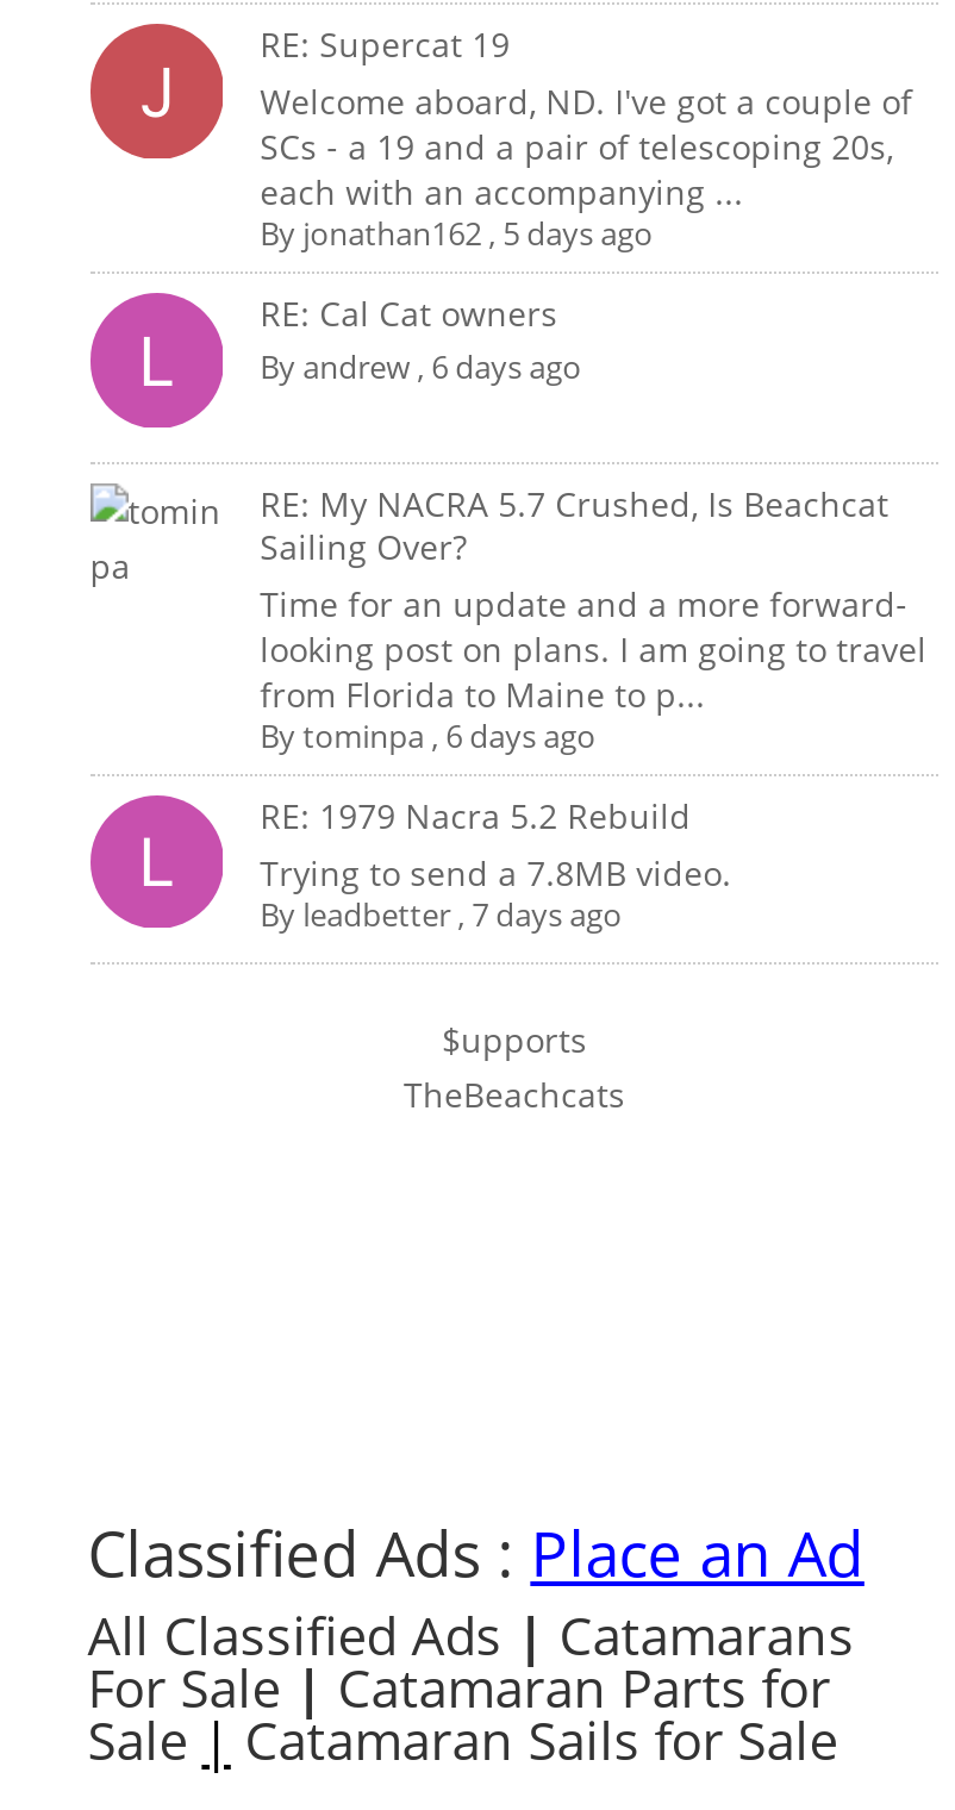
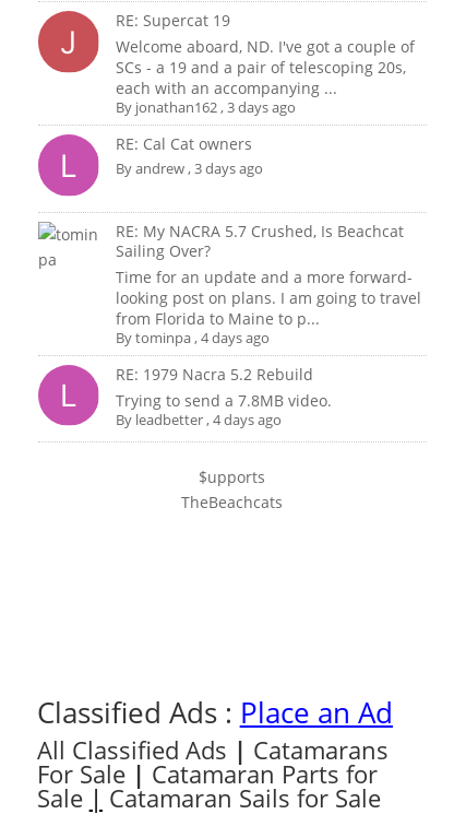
[260,212,653,255] By jonathan162, 5 days ago -> [116,97,296,117] By jonathan162, 3 days ago
[260,346,581,389] By andrew, 6 days ago -> [116,159,263,178] By andrew, 3 days ago
[260,714,596,756] By tominpa, 6 days ago -> [116,327,270,347] By tominpa, 4 days ago
[260,892,622,935] Byleadbetter, 7 days ago -> [116,409,282,429] Byleadbetter, 4 days ago

